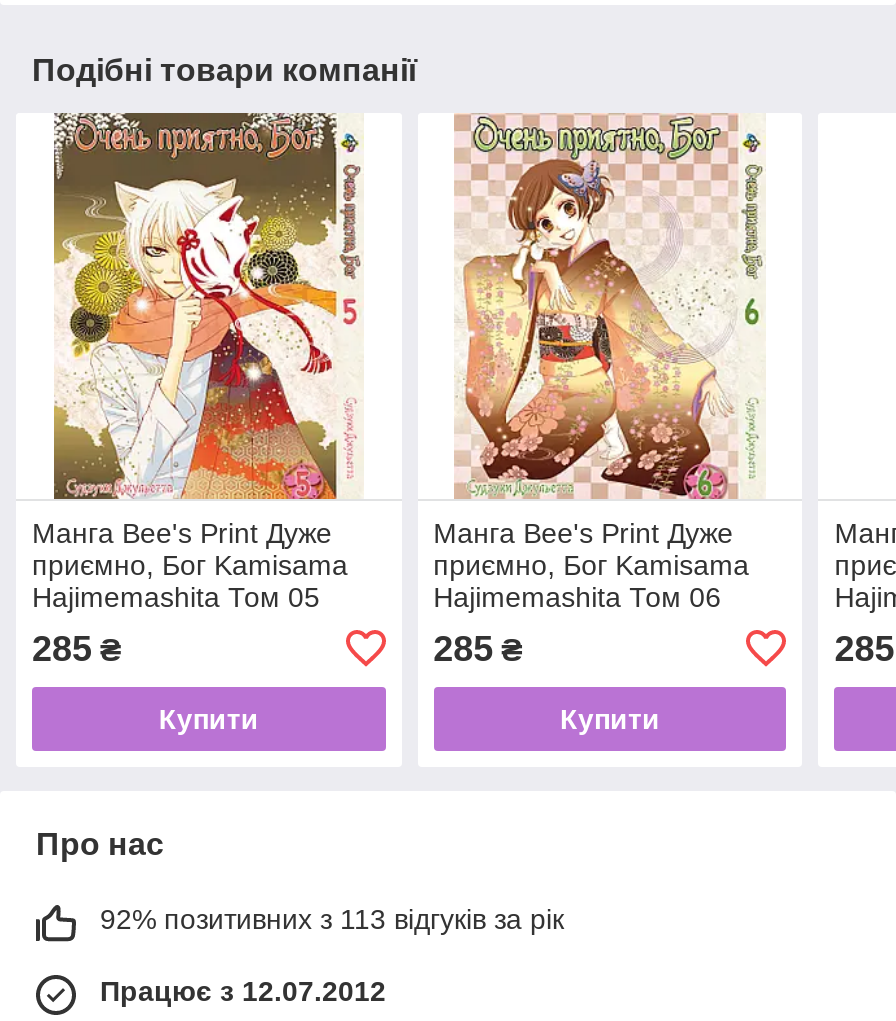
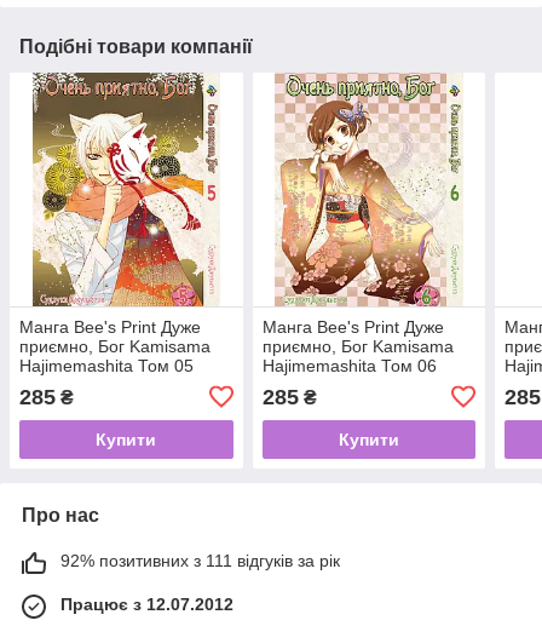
[100,903,564,935] 92% позитивних з 113 відгуків за рік -> [60,551,340,570] 92% позитивних з 111 відгуків за рік

